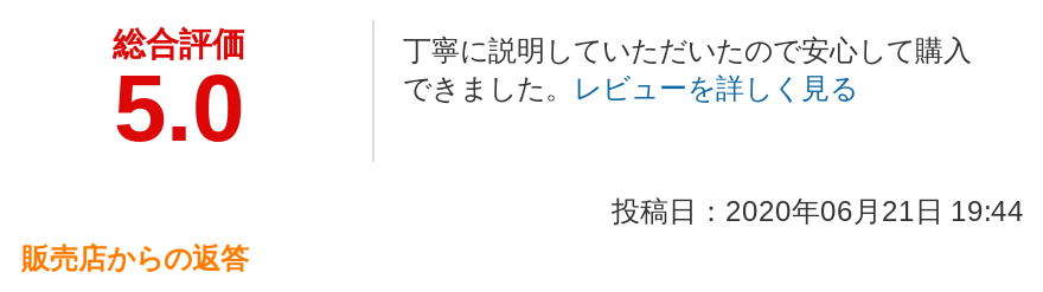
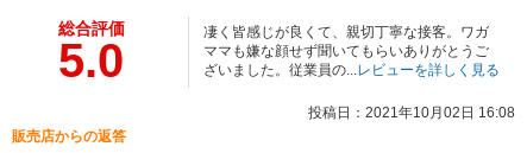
[403,34,972,105] 丁寧に説明していただいたので安心して購入 | できました。レビューを詳しく見る -> [203,24,500,78] 凄く皆感じが良くて、親切丁寧な接客。ワガ | ママも嫌な顔せず聞いてもらいありがとうご | ざいました。従業員の...レビューを詳しく見る
[612,195,1024,228] 投稿日：2020年06月21日 19:44 -> [308,104,515,121] 投稿日：2021年10月02日 16:08

